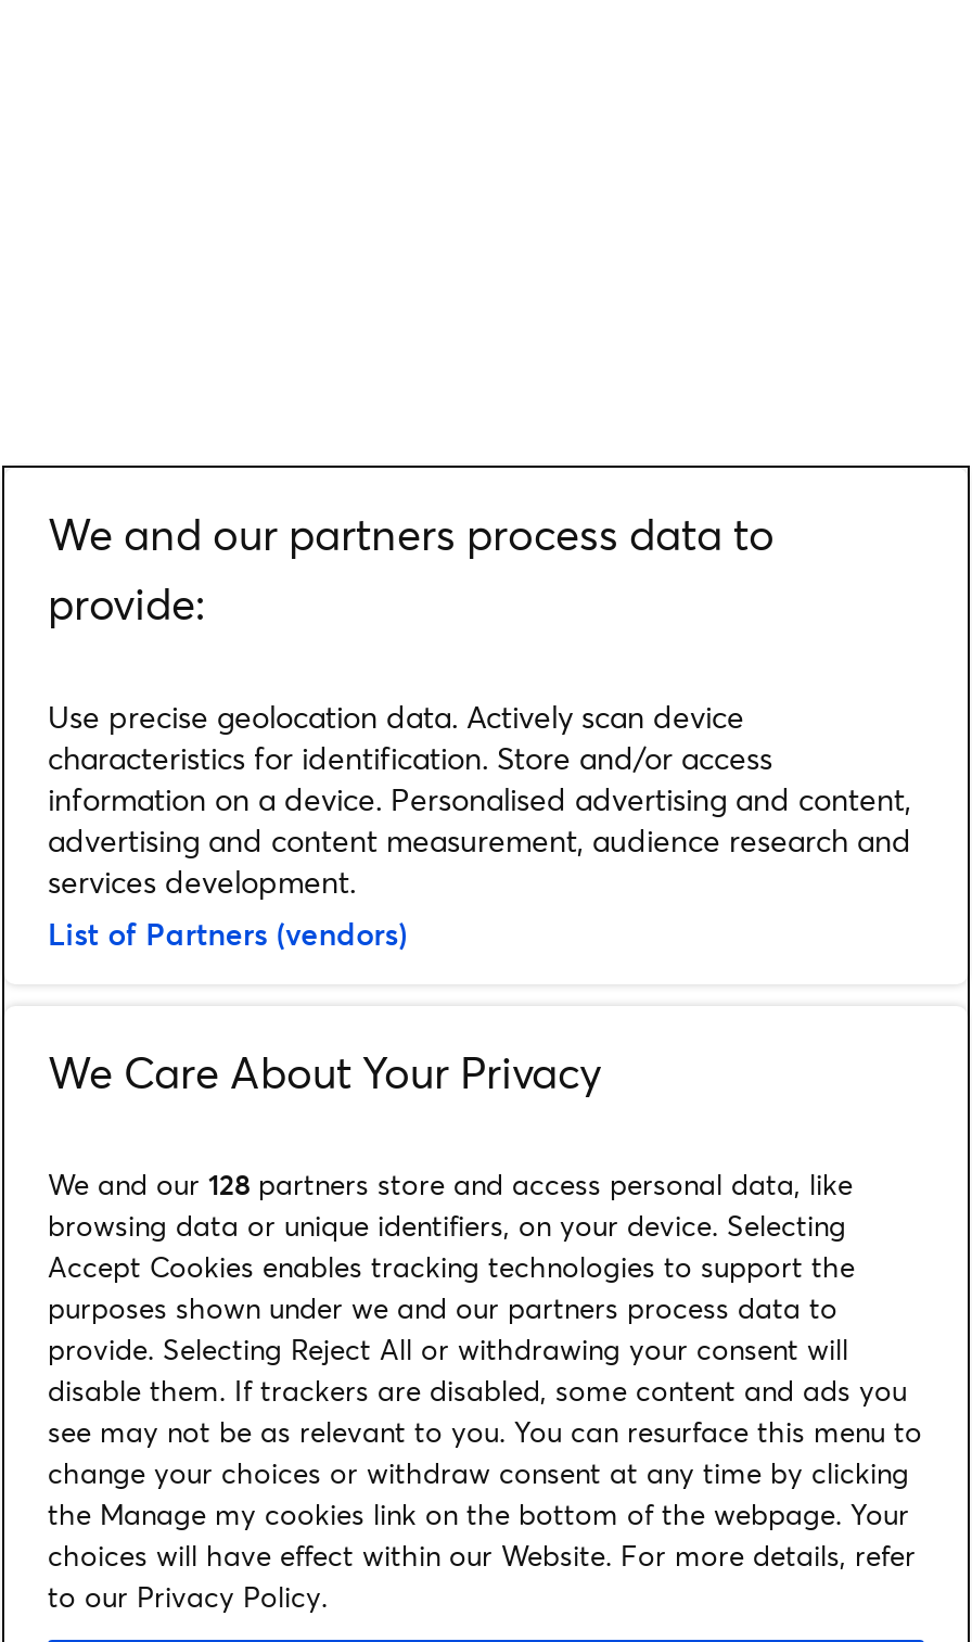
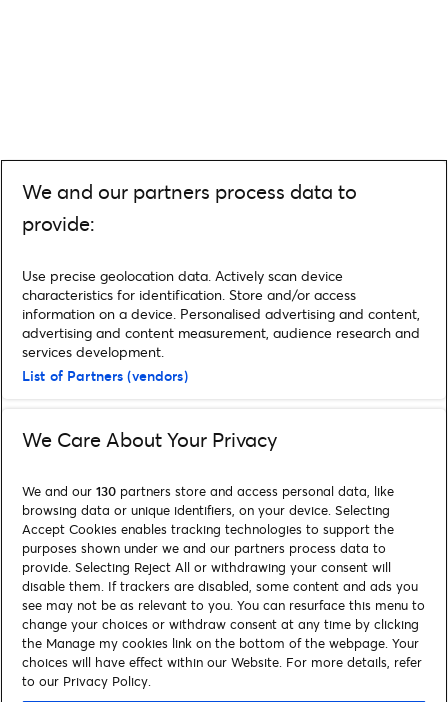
[48,1164,853,1204] We and our 128 partners store and access personal data, like -> [22,482,394,500] We and our 130 partners store and access personal data, like

